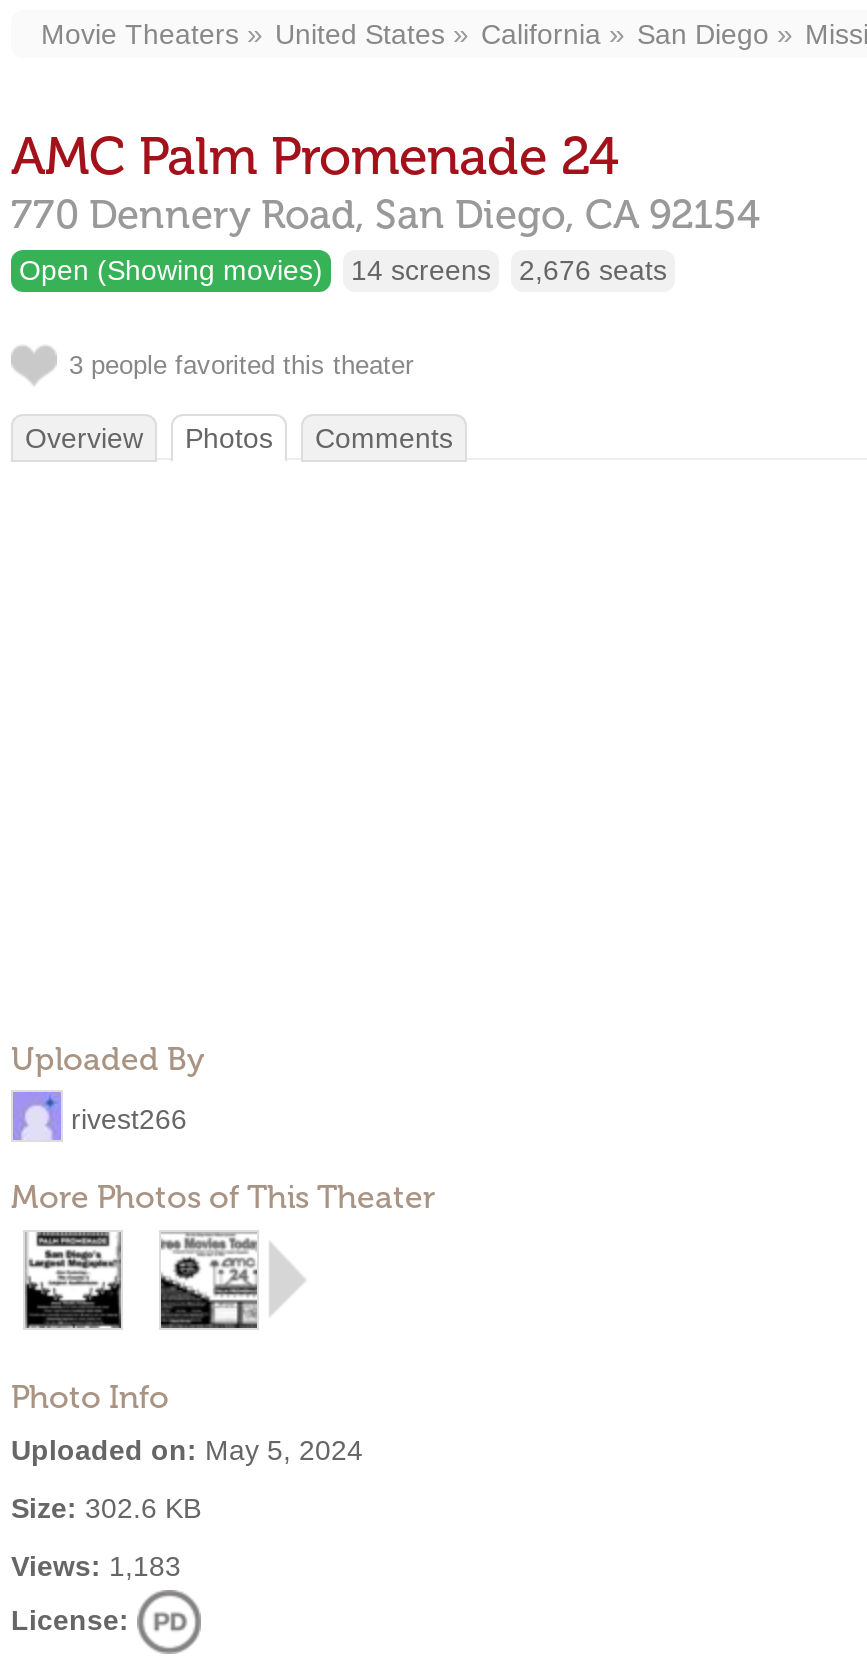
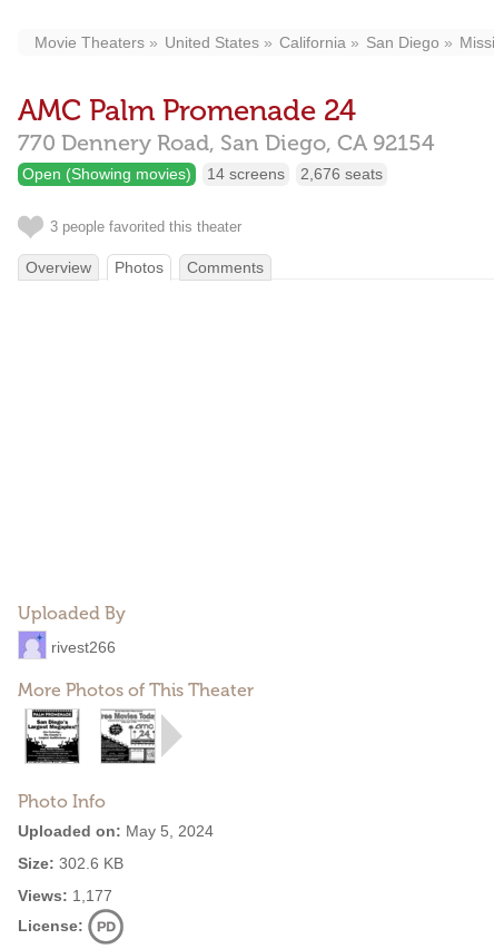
[11,1550,181,1582] Views: 1,183 -> [18,887,112,904] Views: 1,177

